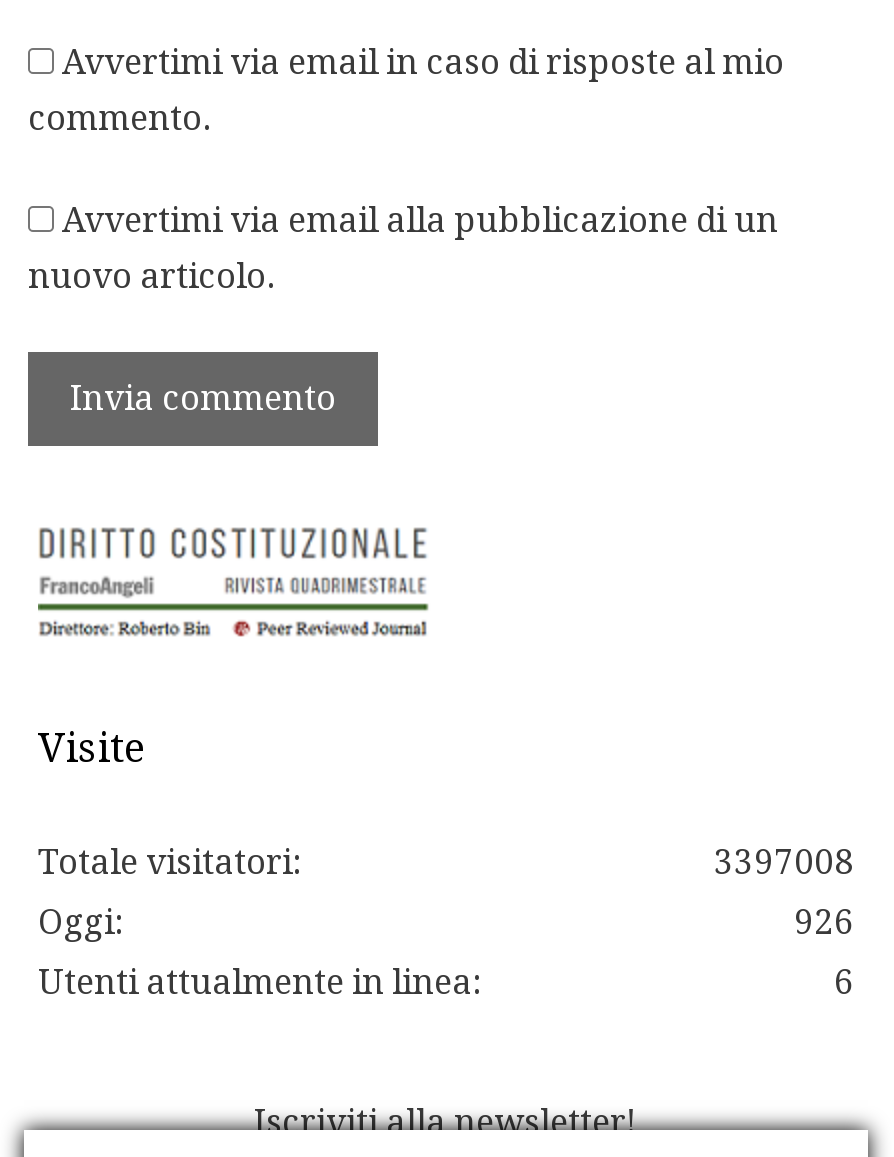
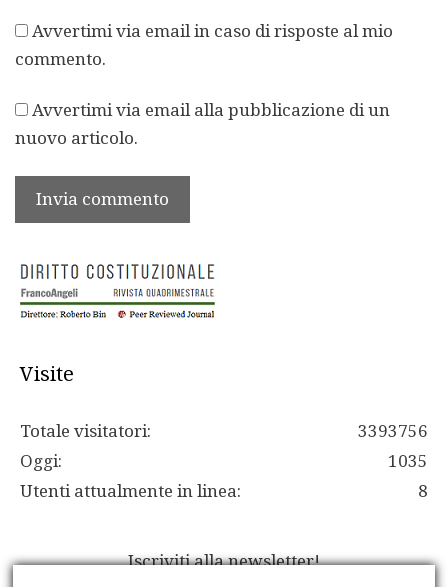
[714,842,854,882] 3397008 -> [358,421,428,441] 3393756
[794,902,854,942] 926 -> [388,451,428,471] 1035
[834,962,854,1002] 6 -> [418,481,428,501] 8

